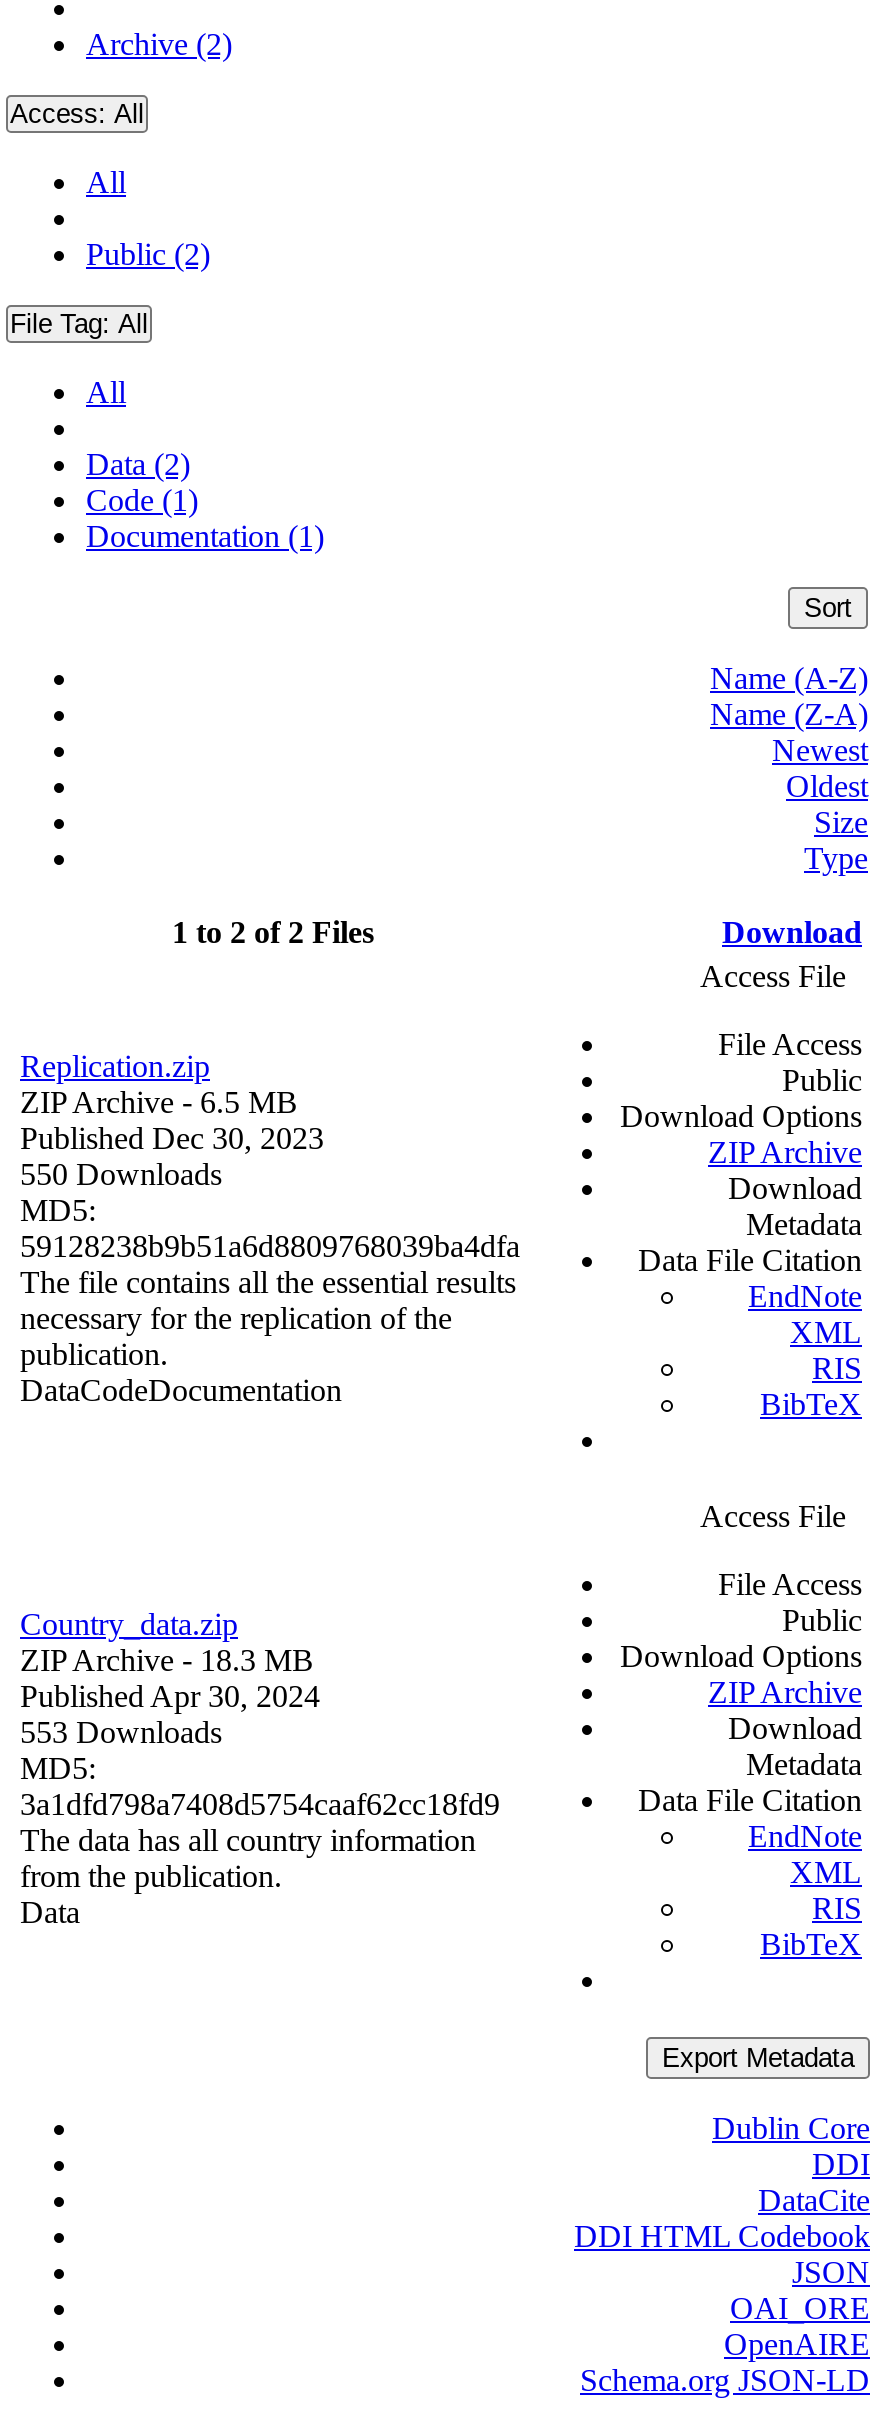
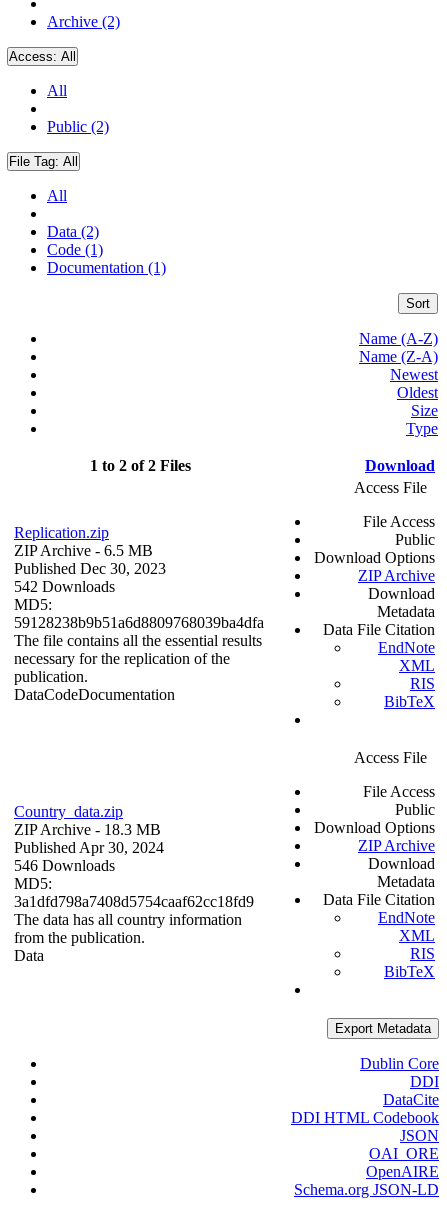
[20,1158,222,1192] 550 Downloads -> [14,578,115,595] 542 Downloads
[20,1716,222,1750] 553 Downloads -> [14,857,115,874] 546 Downloads

